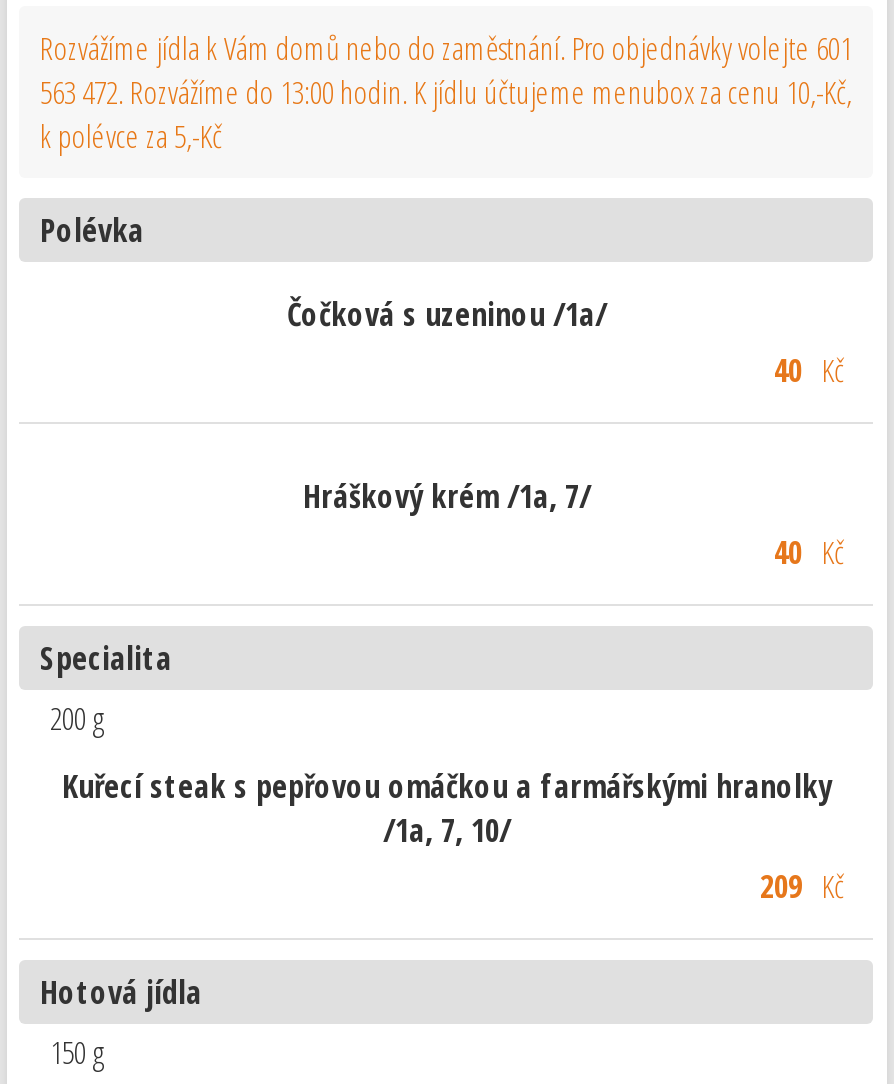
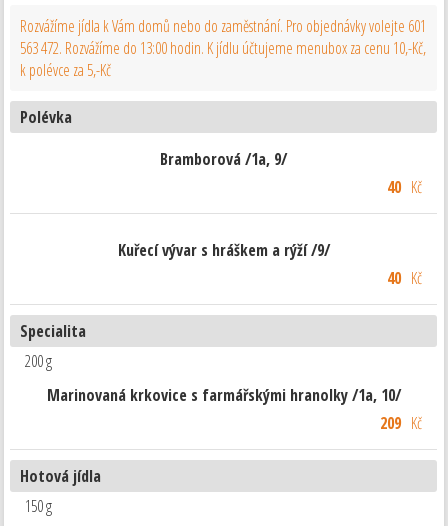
[287,292,607,336] Čočková s uzeninou /1a/ -> [160,148,287,170] Bramborová /1a, 9/
[303,474,591,518] Hráškový krém /1a, 7/ -> [118,239,330,261] Kuřecí vývar s hráškem a rýží /9/
[62,764,832,852] Kuřecí steak s pepřovou omáčkou a farmářskými hranolky | /1a, 7, 10/ -> [47,384,401,406] Marinovaná krkovice s farmářskými hranolky /1a, 10/

